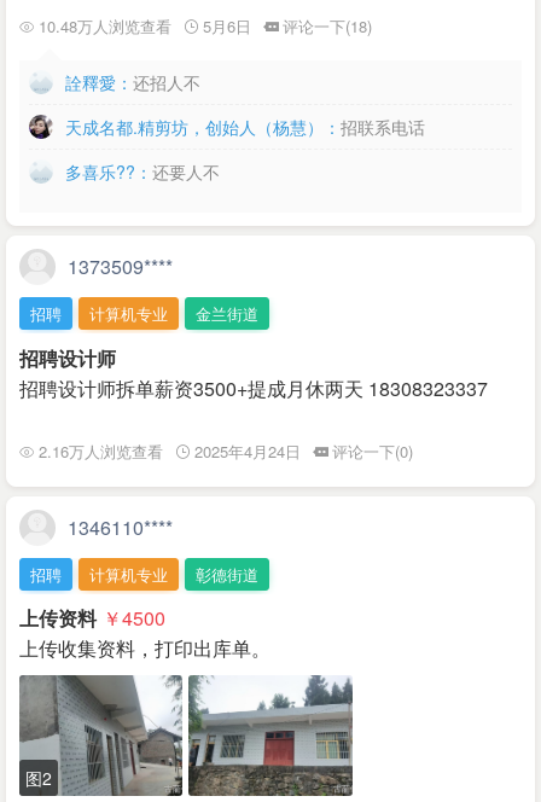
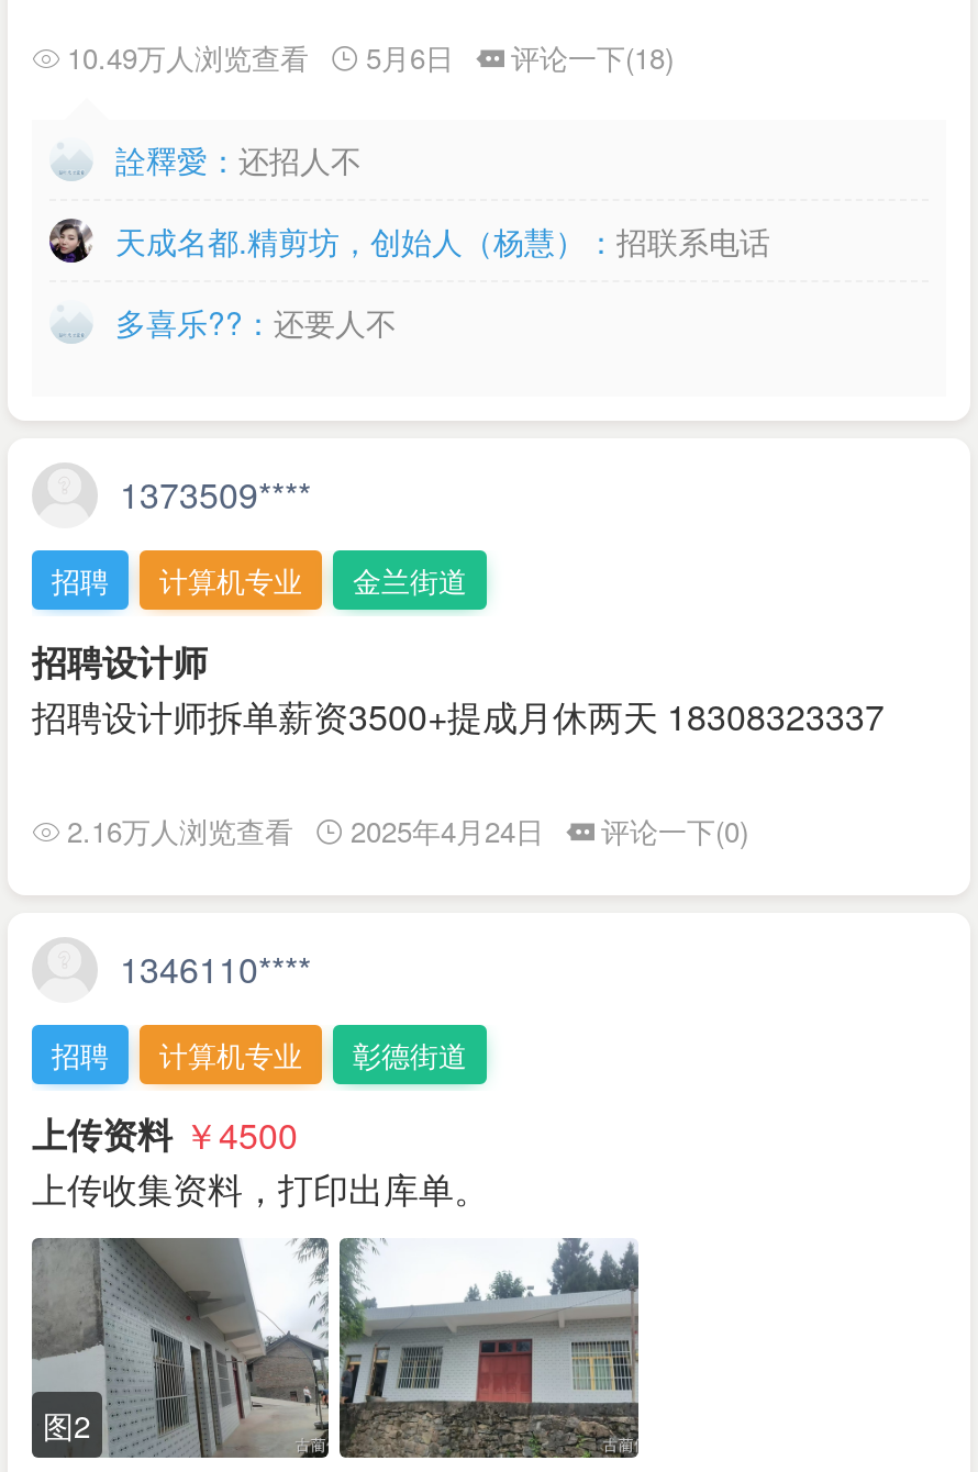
[39,15,171,38] 10.48万人浏览查看 -> [67,37,309,79] 10.49万人浏览查看

